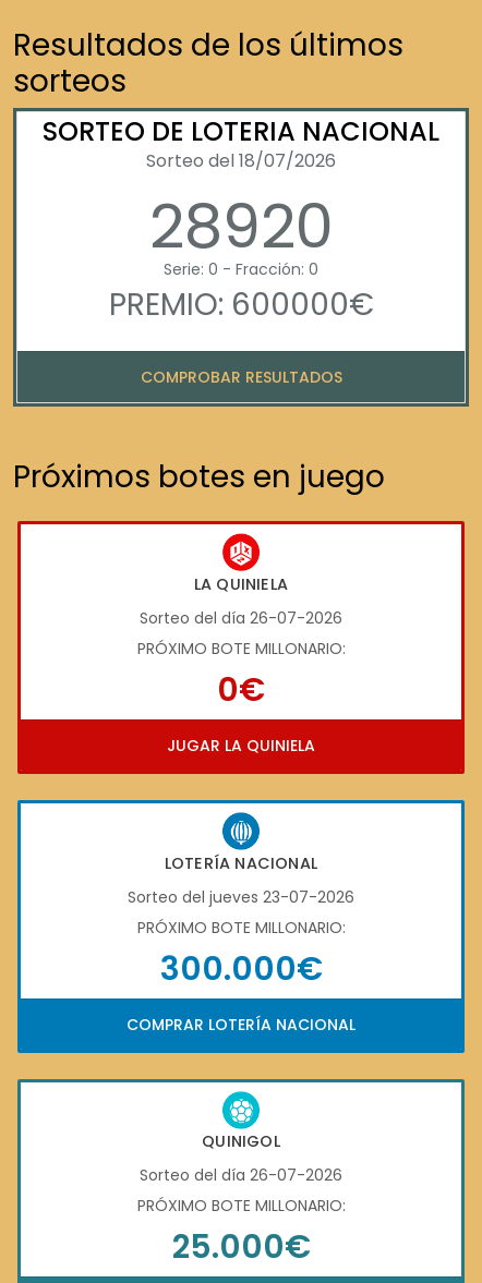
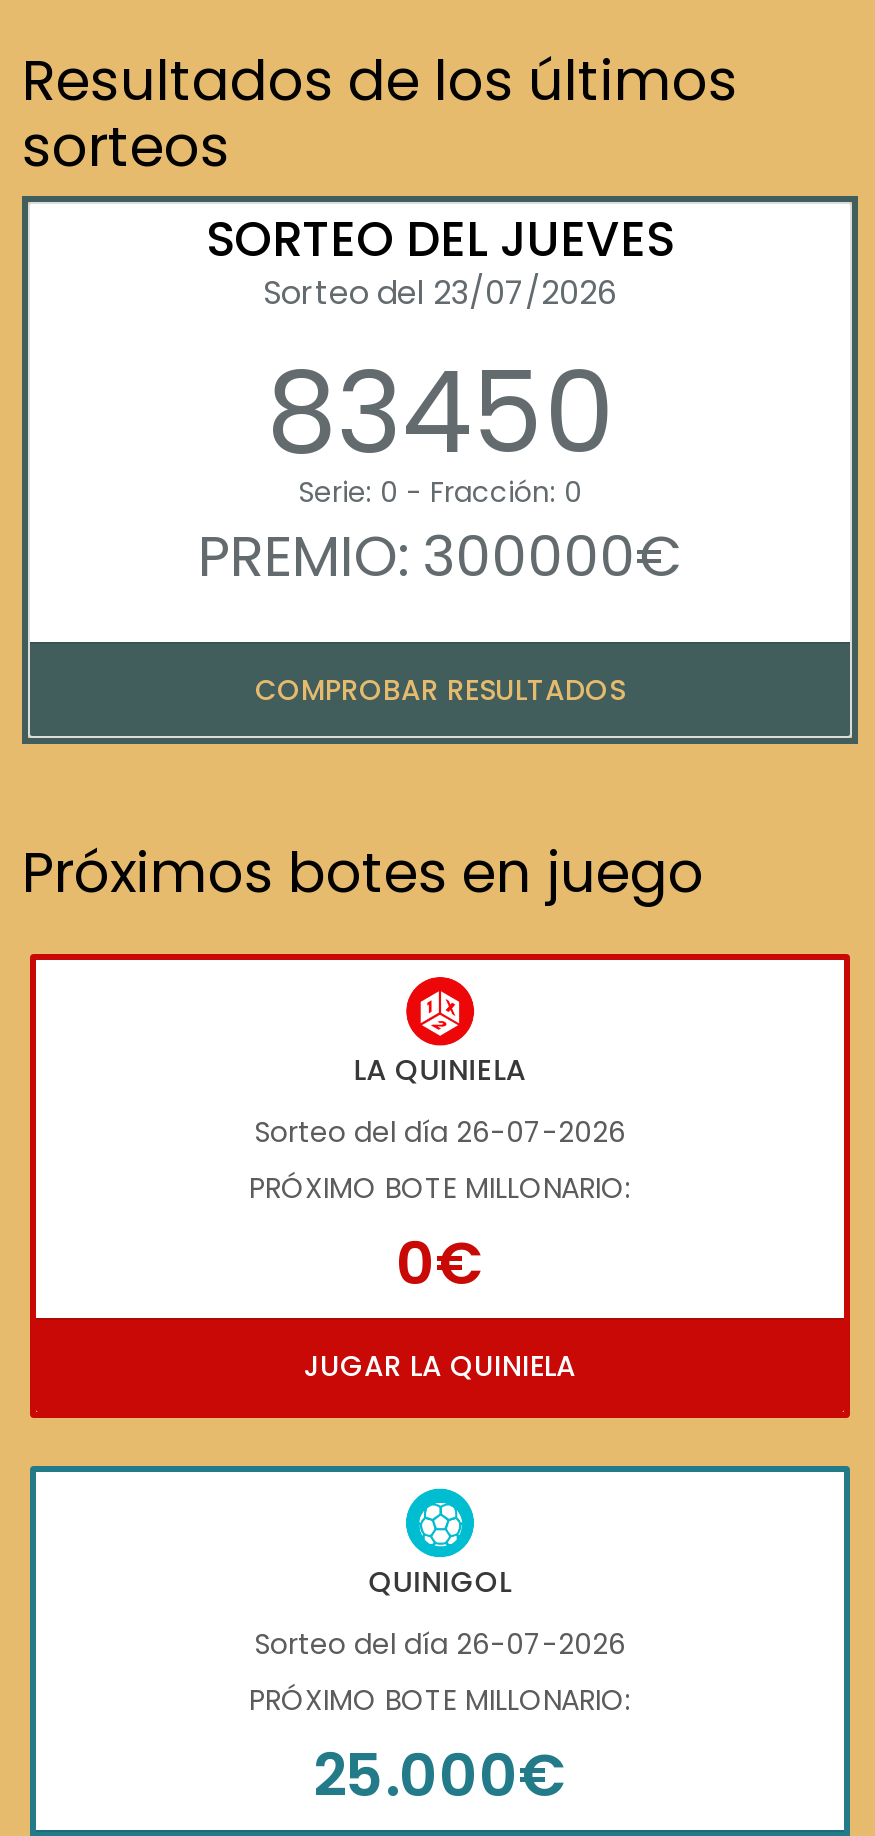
[43,113,439,269] SORTEO DE LOTERIA NACIONAL | Sorteo del 18/07/2026 | 28920 -> [206,206,674,492] SORTEO DEL JUEVES | Sorteo del 23/07/2026 | 83450
[109,283,373,326] PREMIO: 600000€ -> [198,518,682,596] PREMIO: 300000€
[19,801,463,1054] [image] | LOTERÍA NACIONAL | Sorteo del jueves 23-07-2026 | PRÓXIMO BOTE MILLONARIO: | 300.000€ | COMPRAR LOTERÍA NACIONAL -> none

